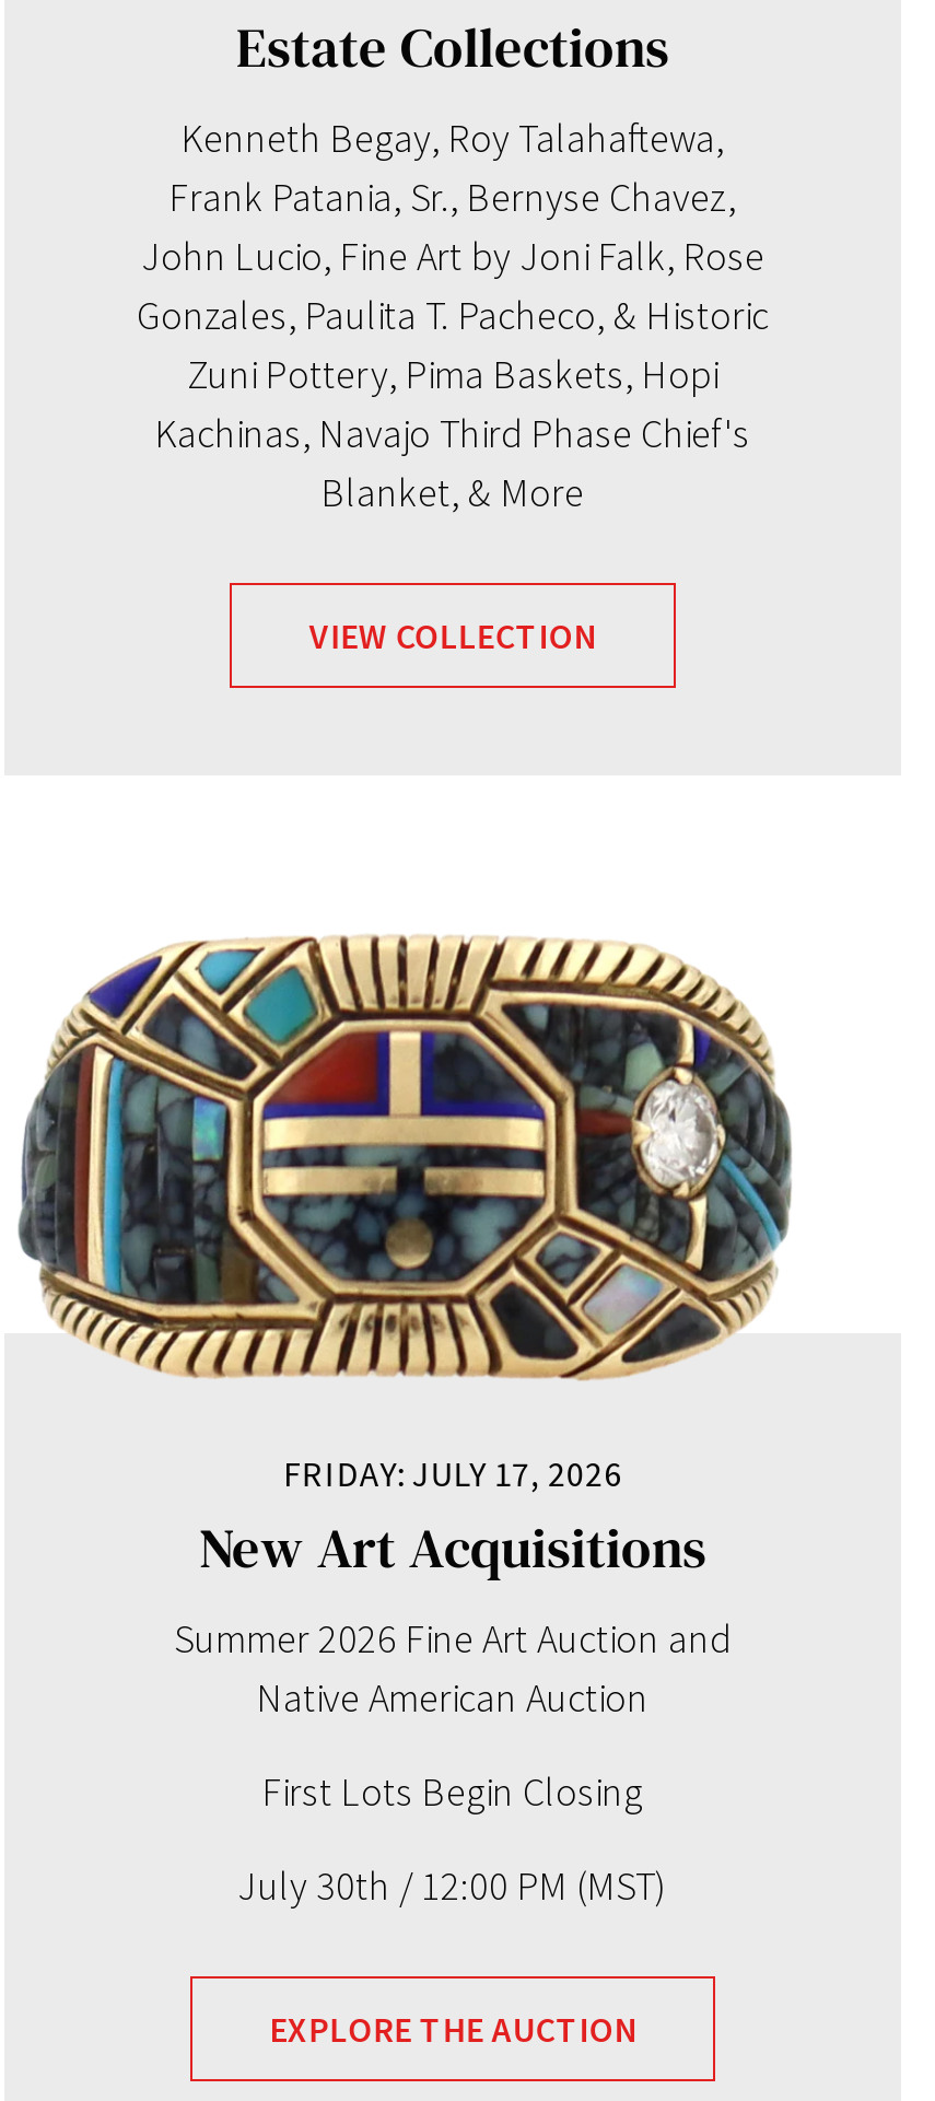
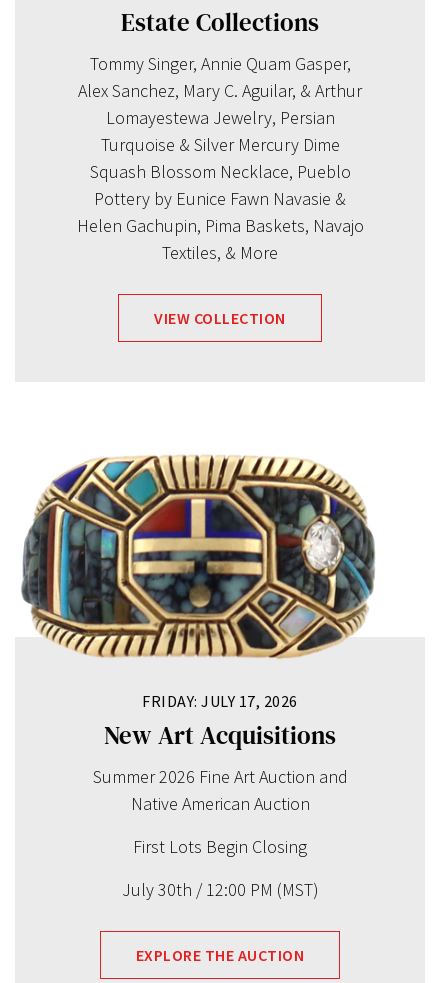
[137,113,769,517] Kenneth Begay, Roy Talahaftewa, | Frank Patania, Sr., Bernyse Chavez, | John Lucio, Fine Art by Joni Falk, Rose | Gonzales, Paulita T. Pacheco, & Historic | Zuni Pottery, Pima Baskets, Hopi | Kachinas, Navajo Third Phase Chief's | Blanket, & More -> [76,52,363,264] Tommy Singer, Annie Quam Gasper, | Alex Sanchez, Mary C. Aguilar, & Arthur | Lomayestewa Jewelry, Persian | Turquoise & Silver Mercury Dime | Squash Blossom Necklace, Pueblo | Pottery by Eunice Fawn Navasie & | Helen Gachupin, Pima Baskets, Navajo | Textiles, & More

